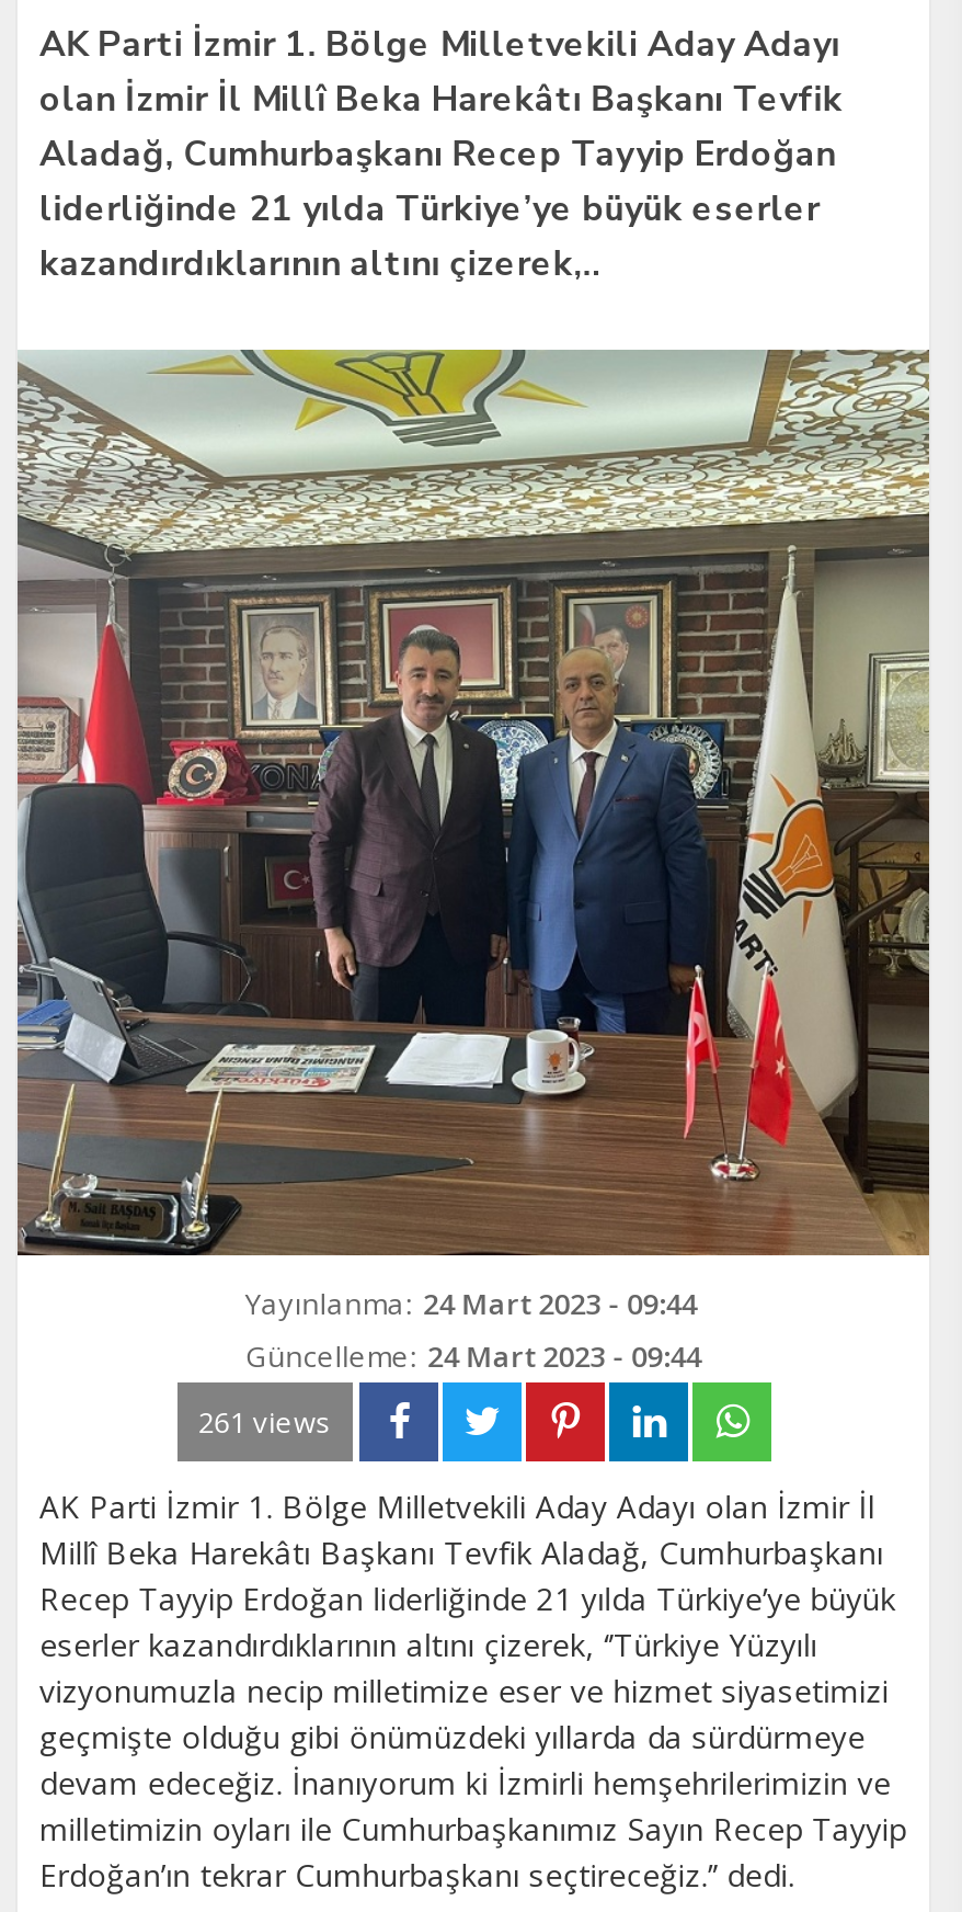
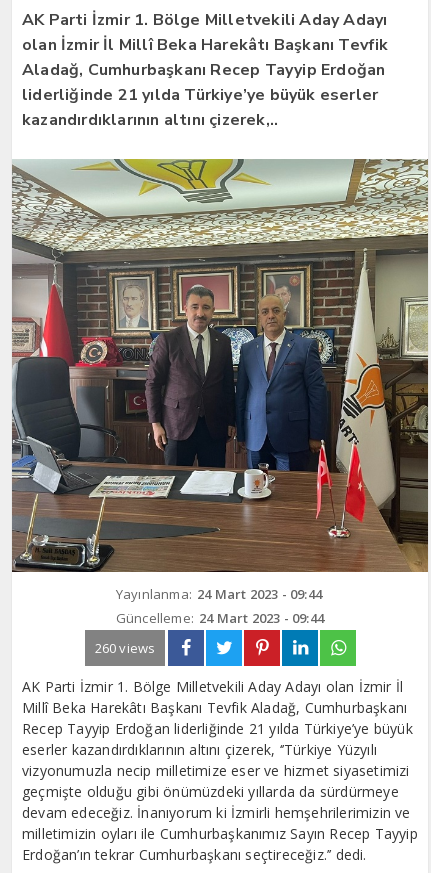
[199,1402,332,1442] 261 views -> [95,639,155,657] 260 views

